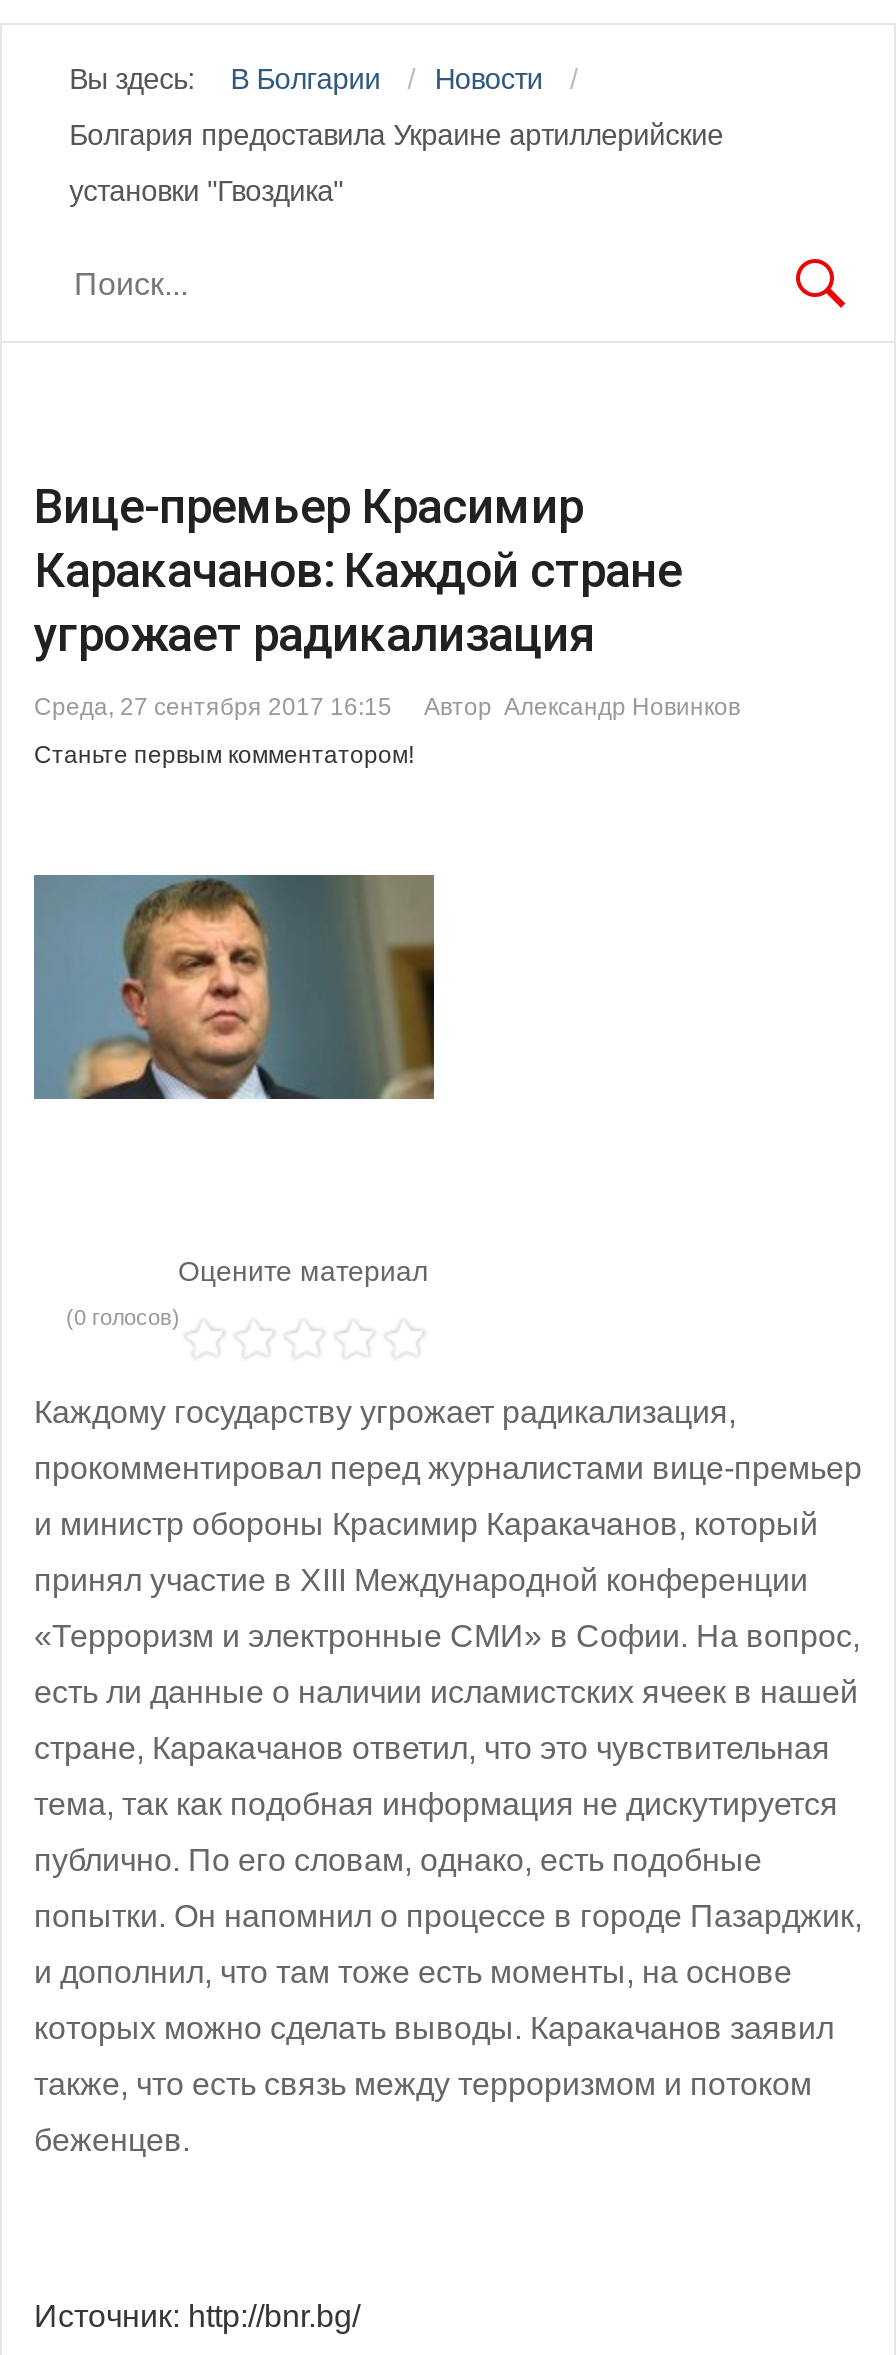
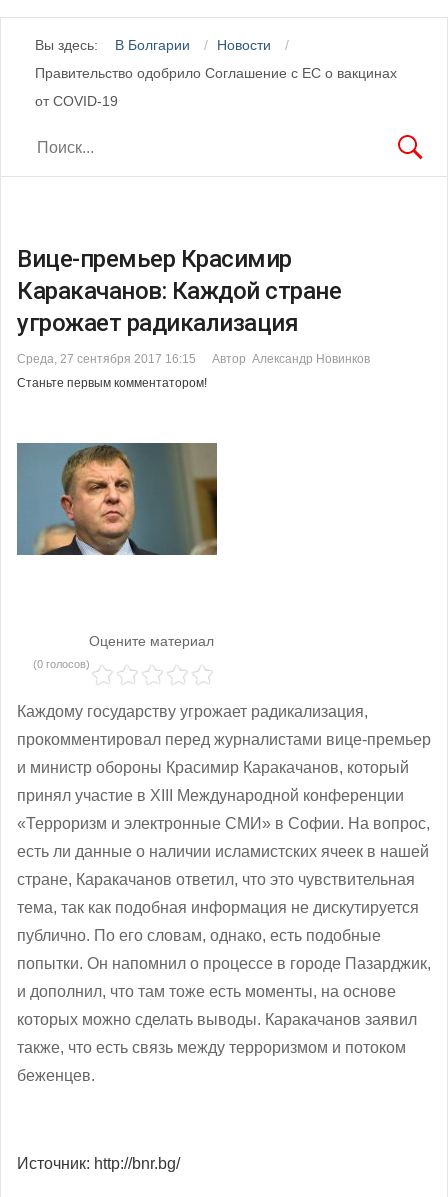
[69,119,723,151] Болгария предоставила Украине артиллерийские -> [35,65,397,81] Правительство одобрило Соглашение с ЕС о вакцинах
[69,175,343,207] установки "Гвоздика" -> [35,93,118,109] от COVID-19

